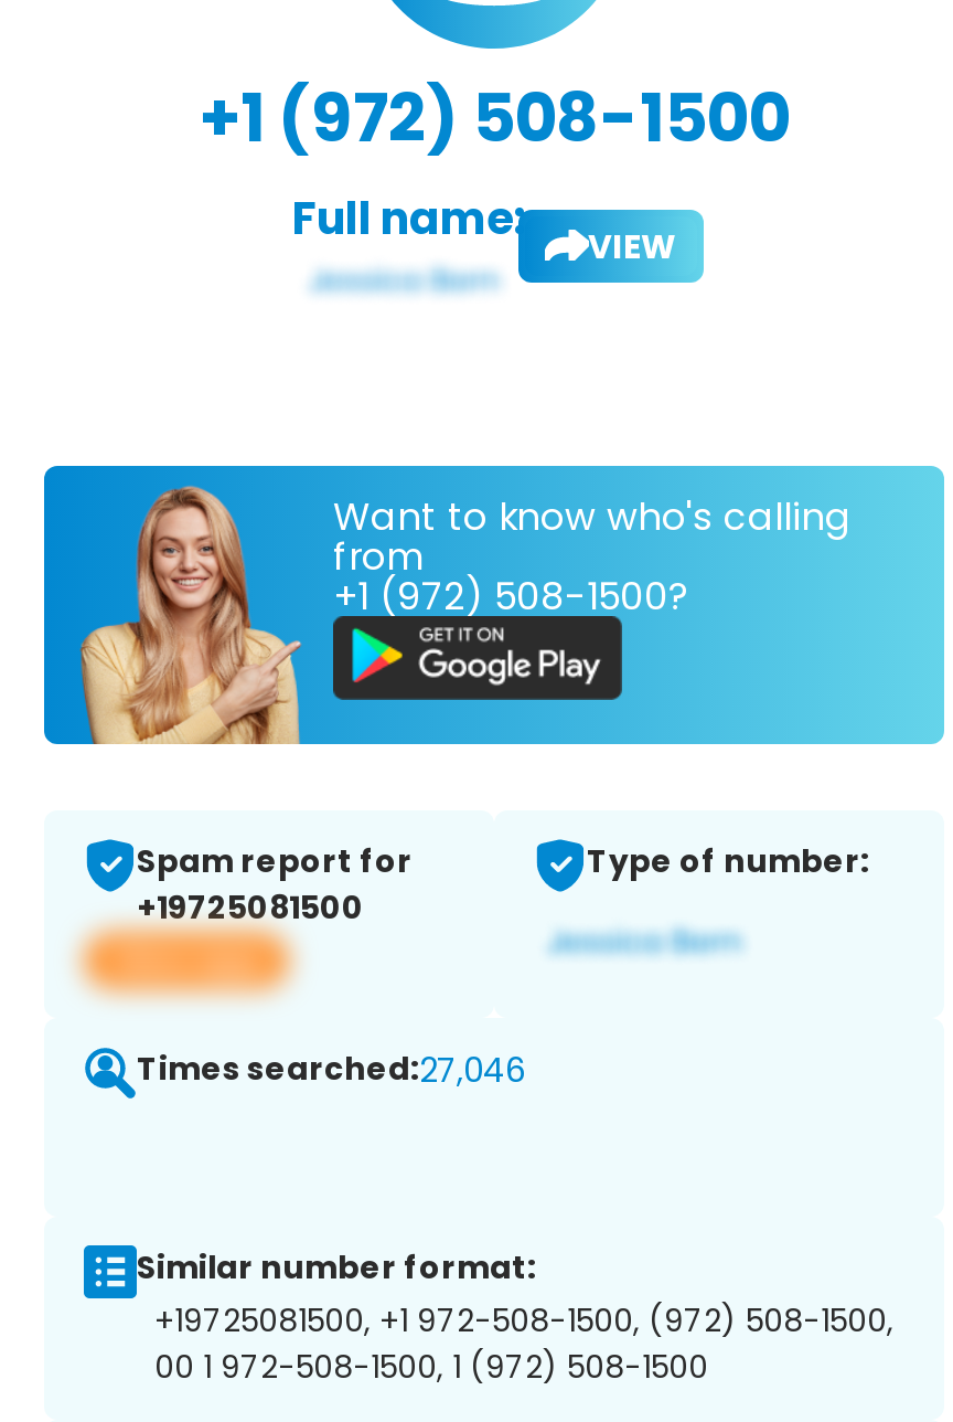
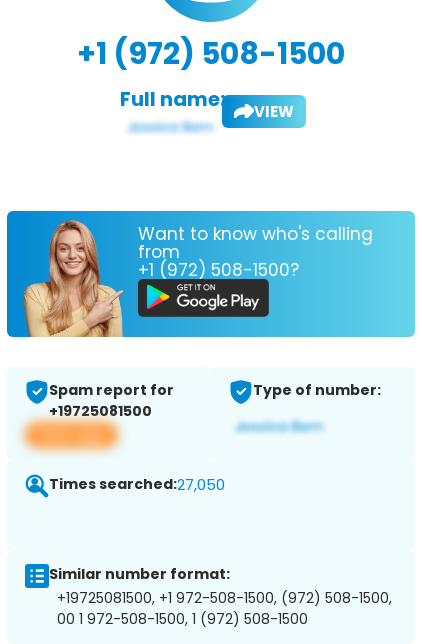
[137,1047,525,1093] Times searched:27,046 -> [49,474,225,495] Times searched:27,050

